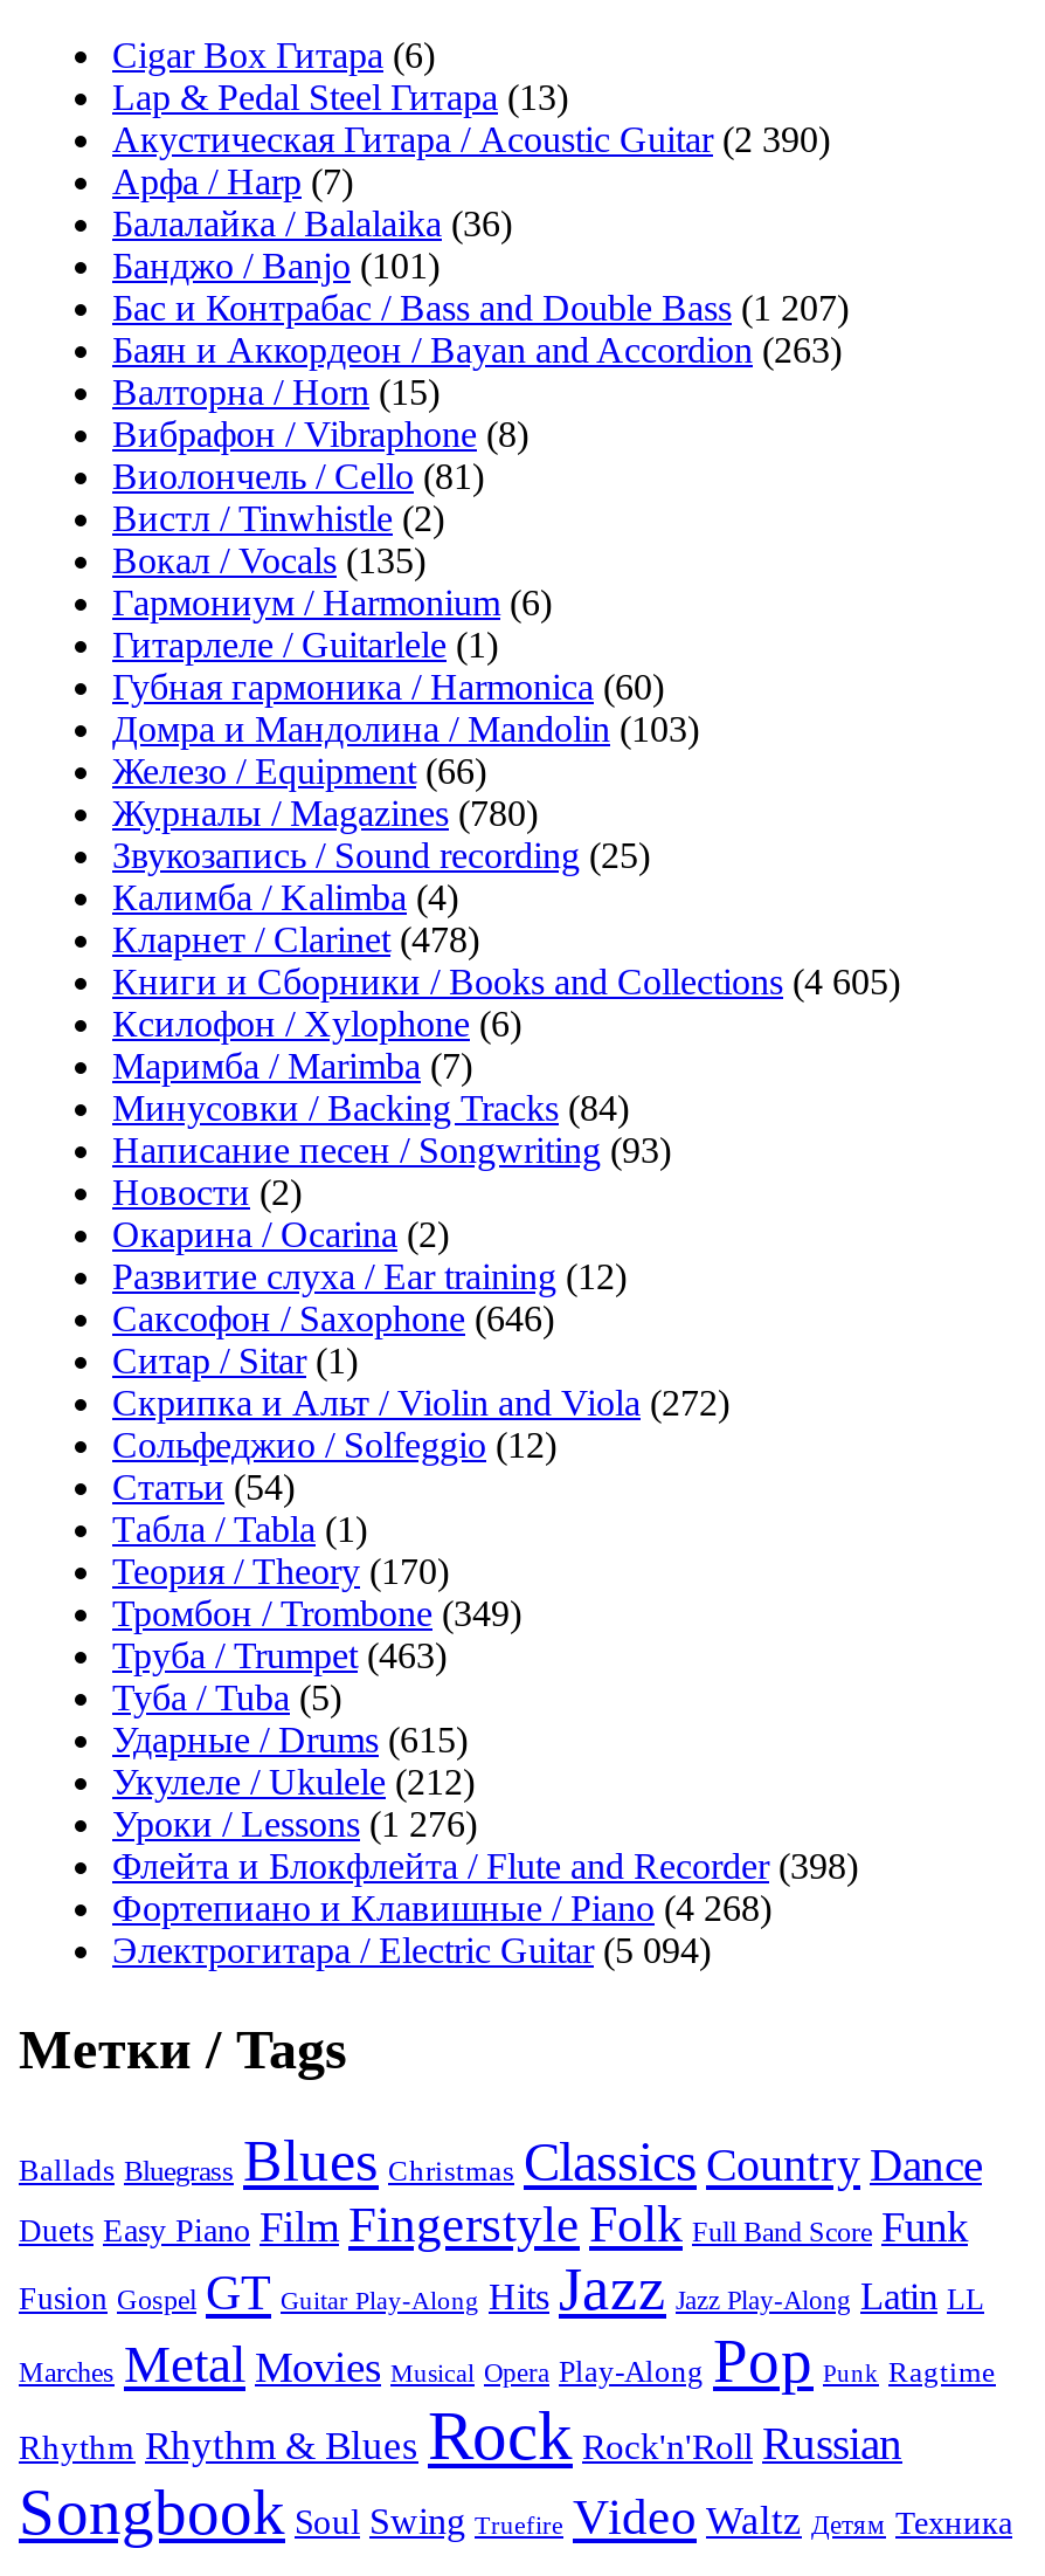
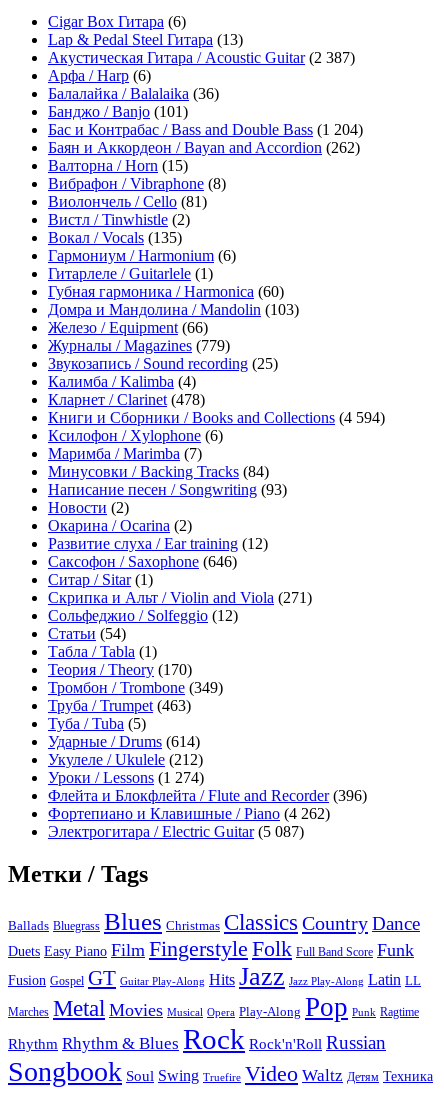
[112,120,830,160] Акустическая Гитара / Acoustic Guitar (2 390) -> [48,49,355,66] Акустическая Гитара / Acoustic Guitar (2 387)
[112,162,353,202] Арфа / Harp (7) -> [48,67,151,84] Арфа / Harp (6)
[112,288,849,328] Бас и Контрабас / Bass and Double Bass (1 207) -> [48,121,363,138] Бас и Контрабас / Bass and Double Bass (1 204)
[112,331,842,370] Баян и Аккордеон / Bayan and Accordion (263) -> [48,139,360,156] Баян и Аккордеон / Bayan and Accordion (262)
[112,794,538,834] Журналы / Magazines (780) -> [48,337,230,354] Журналы / Magazines (779)
[112,962,900,1002] Книги и Сборники / Books and Collections (4 605) -> [48,409,385,426] Книги и Сборники / Books and Collections (4 594)
[112,1383,729,1423] Скрипка и Альт / Violin and Viola (272) -> [48,589,312,606] Скрипка и Альт / Violin and Viola (271)
[112,1720,468,1760] Ударные / Drums (615) -> [48,733,200,750] Ударные / Drums (614)
[112,1805,477,1844] Уроки / Lessons (1 276) -> [48,769,204,786] Уроки / Lessons (1 274)
[112,1847,858,1886] Флейта и Блокфлейта / Flute and Recorder (398) -> [48,787,367,804] Флейта и Блокфлейта / Flute and Recorder (396)
[112,1889,771,1929] Фортепиано и Клавишные / Piano (4 268) -> [48,805,330,822] Фортепиано и Клавишные / Piano (4 262)
[112,1931,711,1971] Электрогитара / Electric Guitar (5 094) -> [48,823,304,840] Электрогитара / Electric Guitar (5 087)

